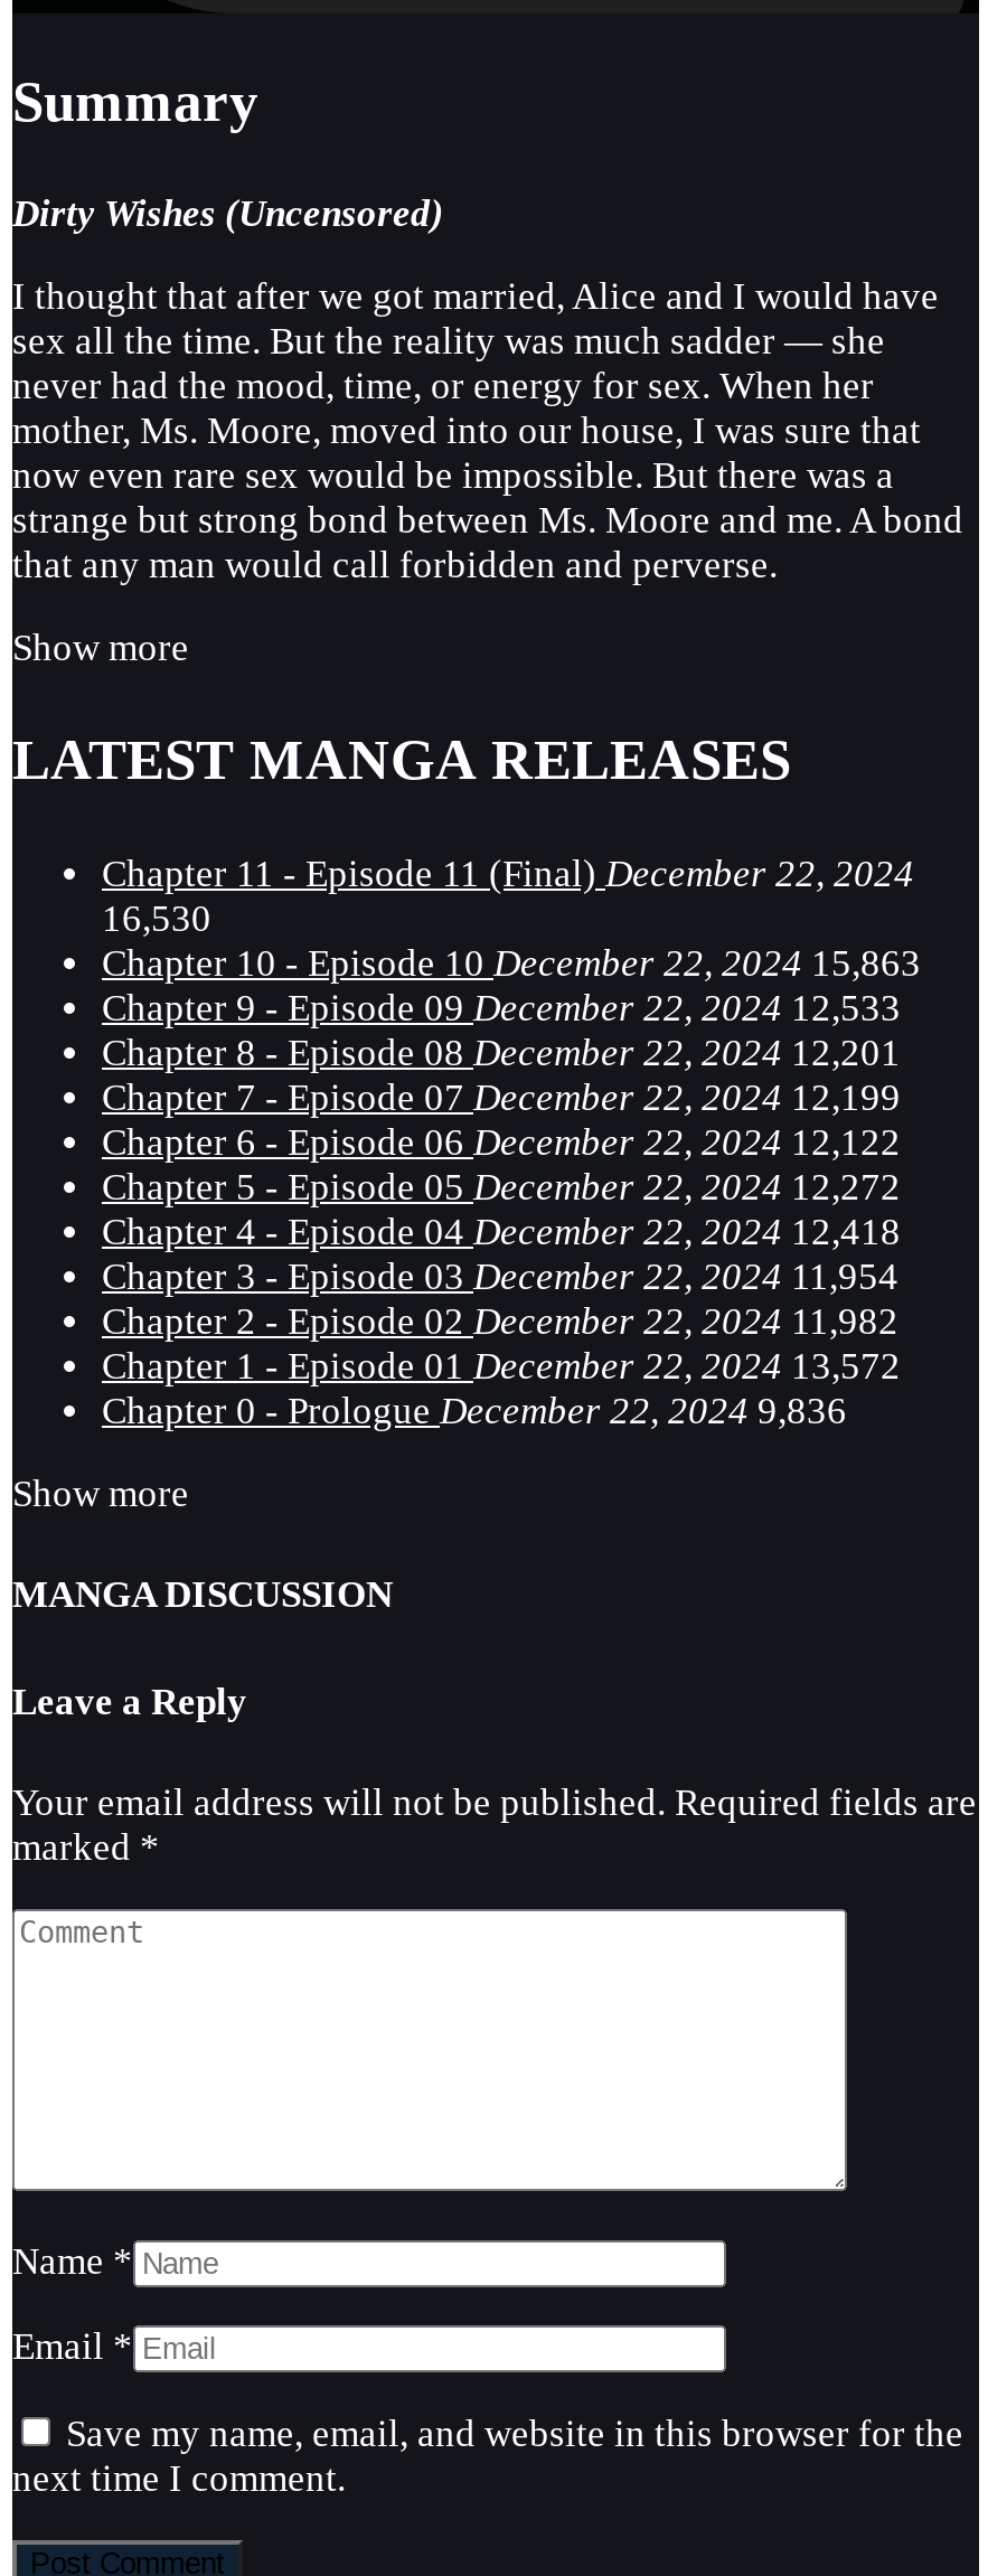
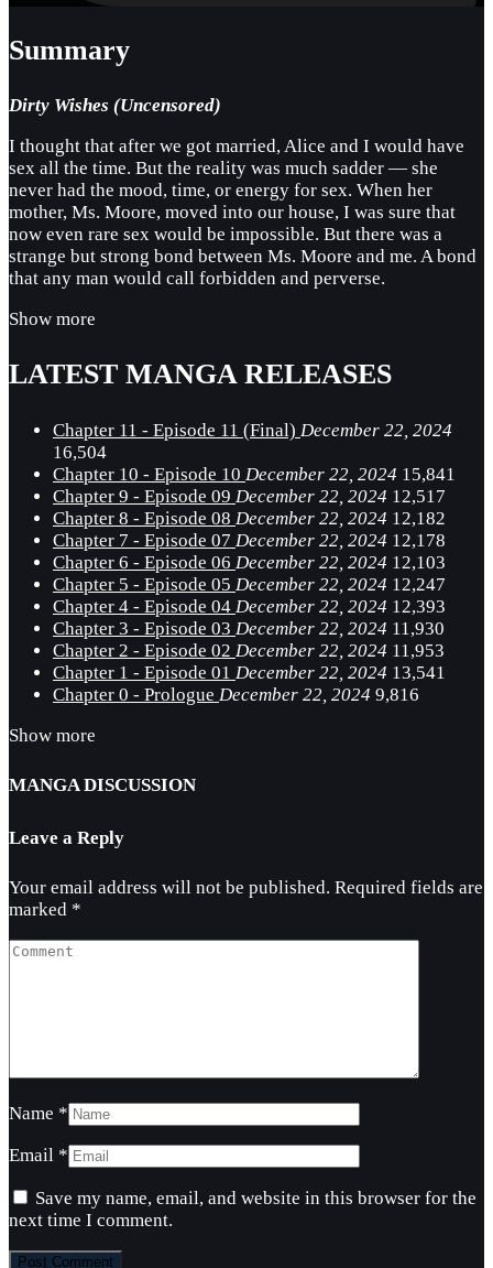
[102,897,211,939] 16,530 -> [53,441,107,462] 16,504
[102,941,921,984] Chapter 10 - Episode 10 December 22, 2024 15,863 -> [53,463,456,484] Chapter 10 - Episode 10 December 22, 2024 15,841
[102,986,901,1029] Chapter 9 - Episode 09 December 22, 2024 12,533 -> [53,485,446,506] Chapter 9 - Episode 09 December 22, 2024 12,517
[102,1031,901,1073] Chapter 8 - Episode 08 December 22, 2024 12,201 -> [53,507,446,528] Chapter 8 - Episode 08 December 22, 2024 12,182
[102,1076,901,1118] Chapter 7 - Episode 07 December 22, 2024 12,199 -> [53,529,446,550] Chapter 7 - Episode 07 December 22, 2024 12,178
[102,1120,901,1163] Chapter 6 - Episode 06 December 22, 2024 12,122 -> [53,551,446,572] Chapter 6 - Episode 06 December 22, 2024 12,103
[102,1165,901,1208] Chapter 5 - Episode 05 December 22, 2024 12,272 -> [53,574,446,594] Chapter 5 - Episode 05 December 22, 2024 12,247
[102,1210,901,1252] Chapter 4 - Episode 04 December 22, 2024 12,418 -> [53,596,446,616] Chapter 4 - Episode 04 December 22, 2024 12,393
[102,1255,898,1297] Chapter 3 - Episode 03 December 22, 2024 11,954 -> [53,618,445,639] Chapter 3 - Episode 03 December 22, 2024 11,930
[102,1299,898,1342] Chapter 2 - Episode 02 December 22, 2024 11,982 -> [53,640,445,661] Chapter 2 - Episode 02 December 22, 2024 11,953
[102,1344,901,1387] Chapter 1 - Episode 01 December 22, 2024 13,572 -> [53,662,446,683] Chapter 1 - Episode 01 December 22, 2024 13,541
[102,1389,847,1431] Chapter 0 - Prologue December 22, 2024 9,836 -> [53,684,419,705] Chapter 0 - Prologue December 22, 2024 9,816

